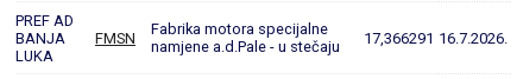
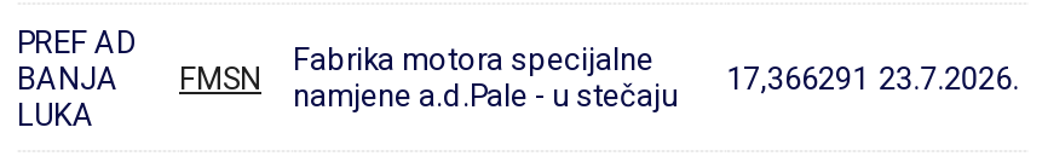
[15,29,508,55] BANJA FMSN namjene a.d.Pale - u stečaju 17,366291 16.7.2026. -> [17,60,1019,114] BANJA FMSN namjene a.d.Pale - u stečaju 17,366291 23.7.2026.

